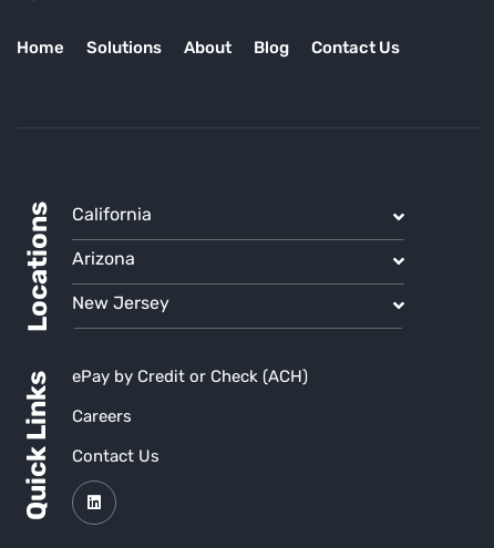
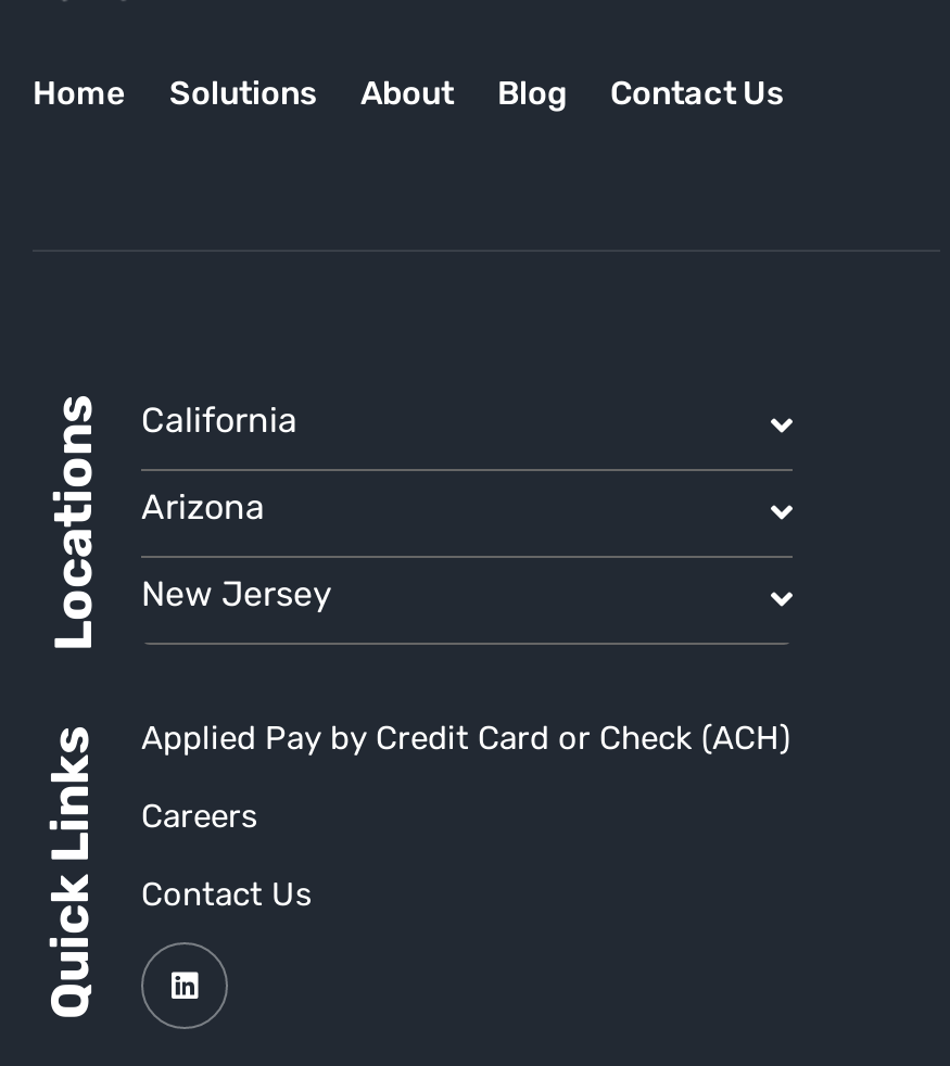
[72,367,308,387] ePay by Credit or Check (ACH) -> [141,719,790,758] Applied Pay by Credit Card or Check (ACH)

